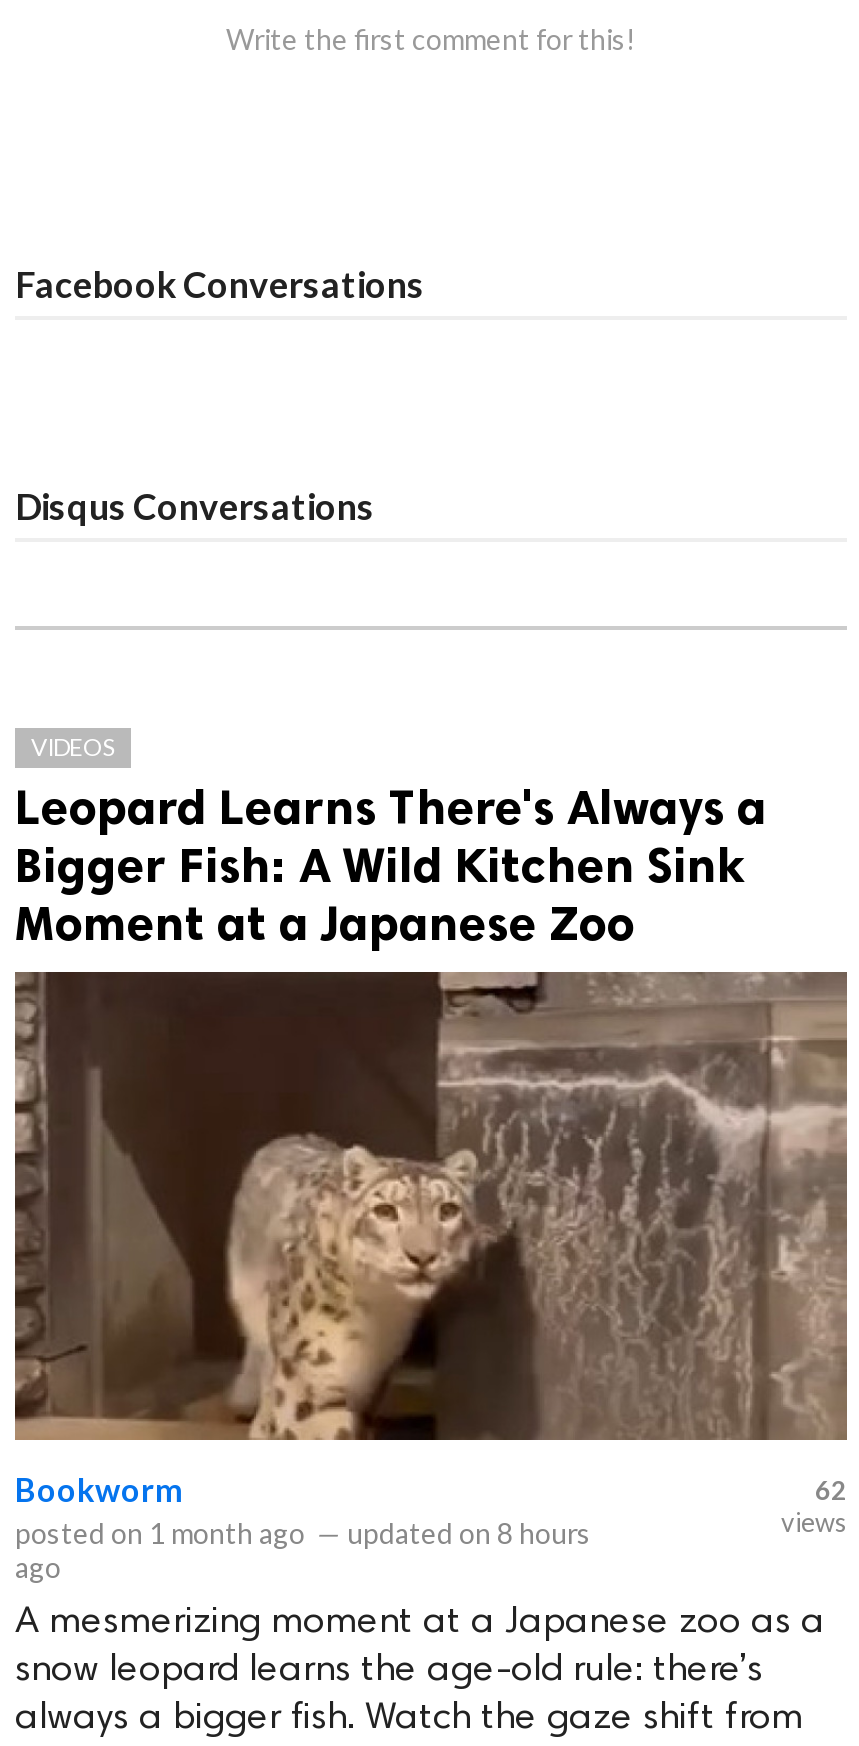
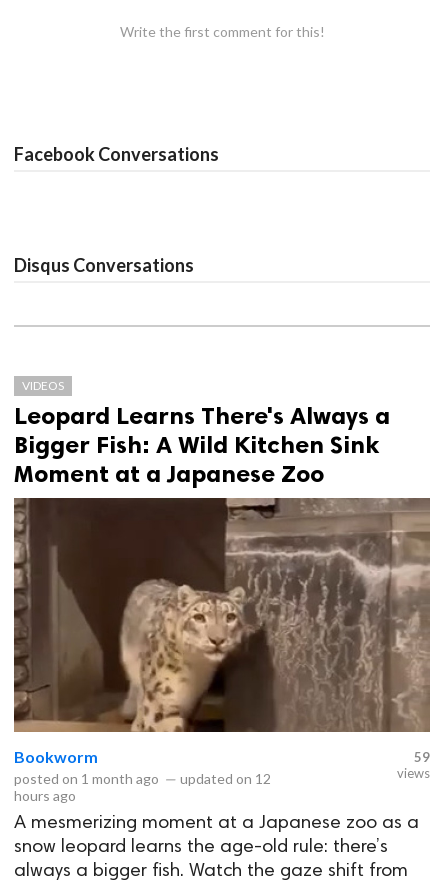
[815,1475,847,1507] 62 -> [414,749,430,765] 59
[15,1517,591,1585] posted on 1 month ago — updated on 8 hours | ago -> [14,770,271,804] posted on 1 month ago — updated on 12 | hours ago

